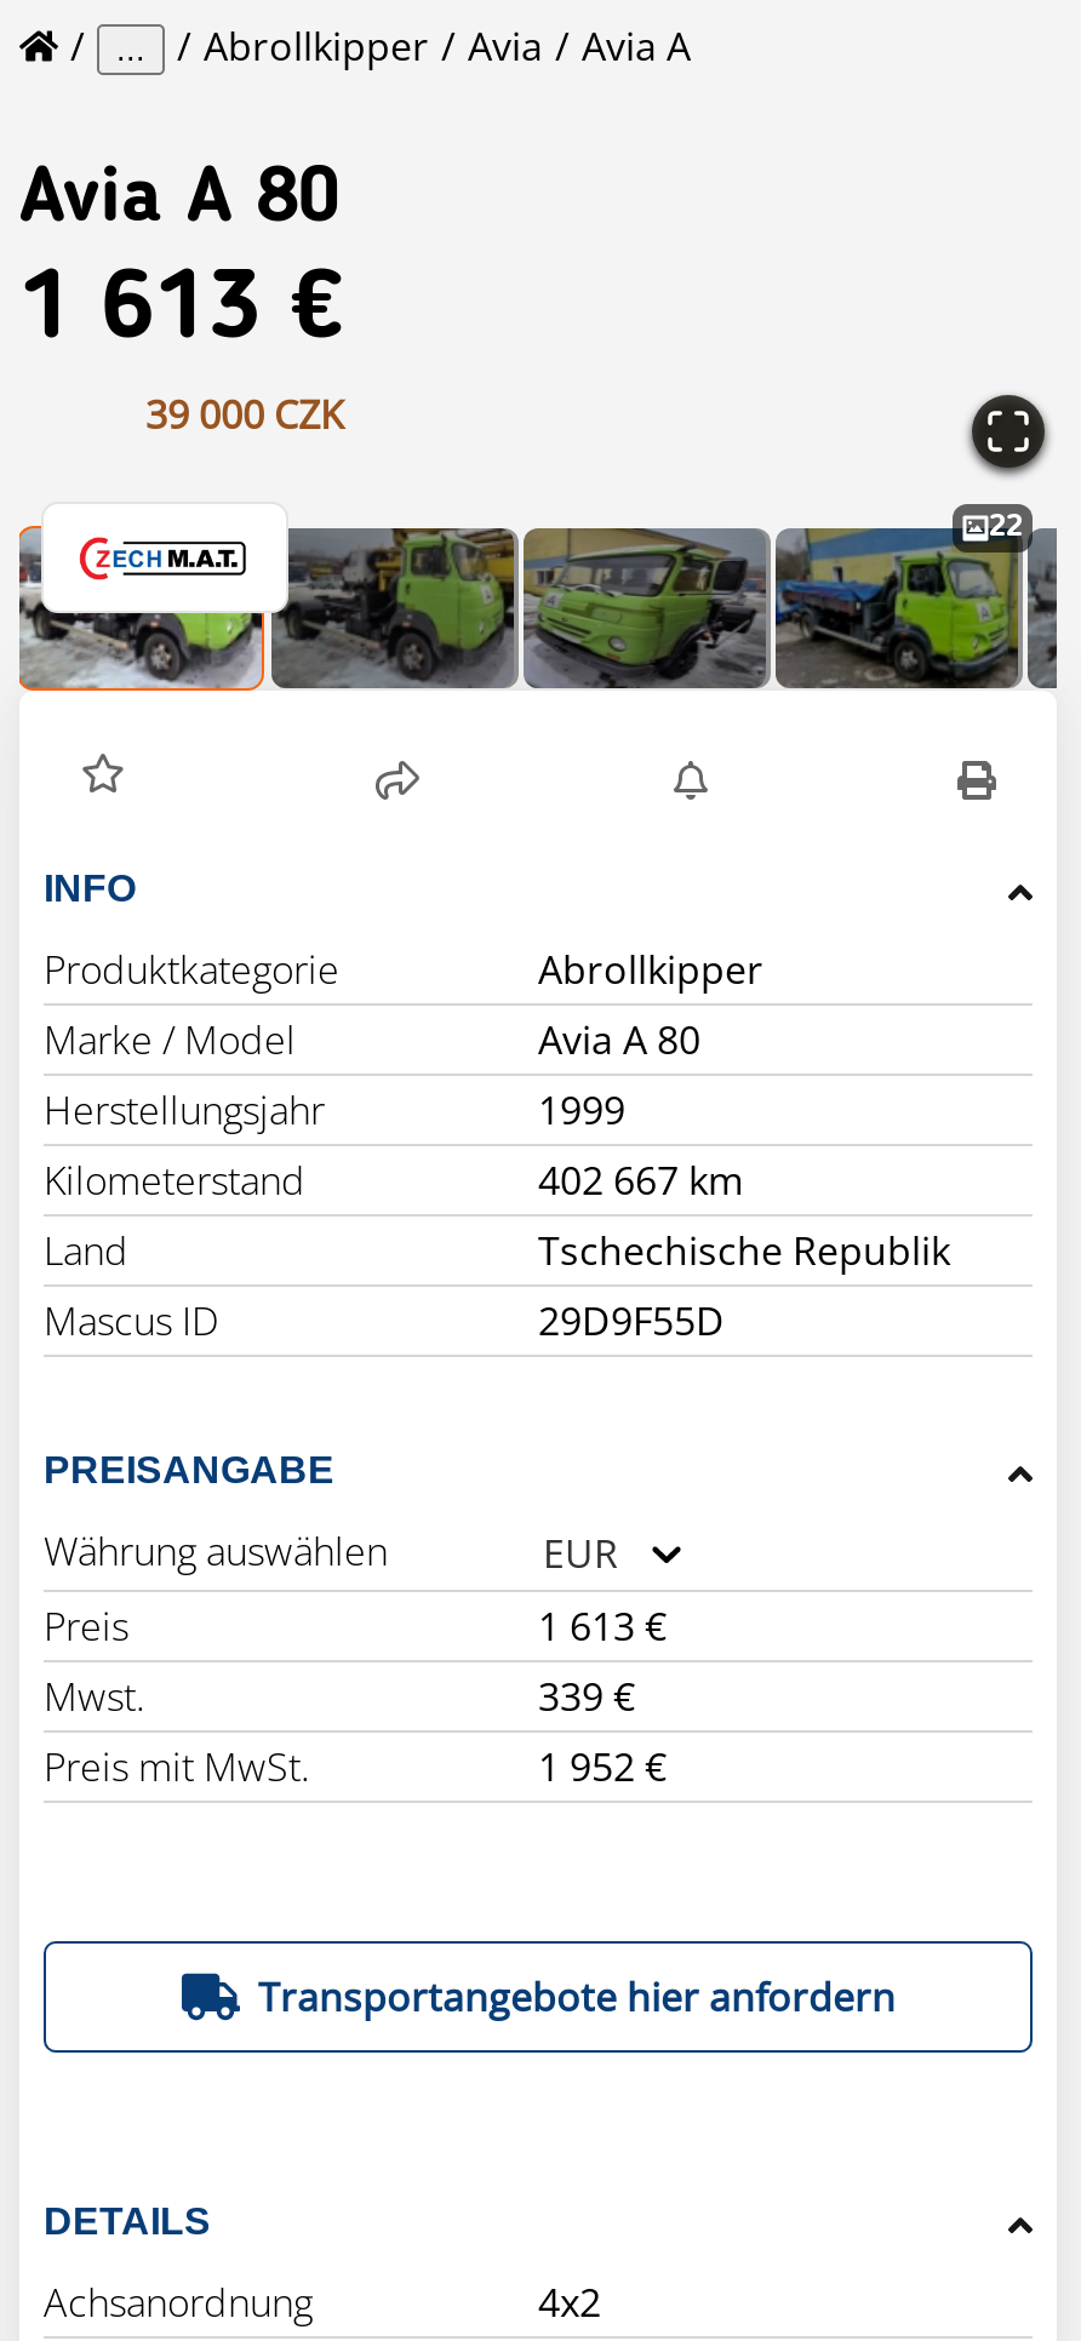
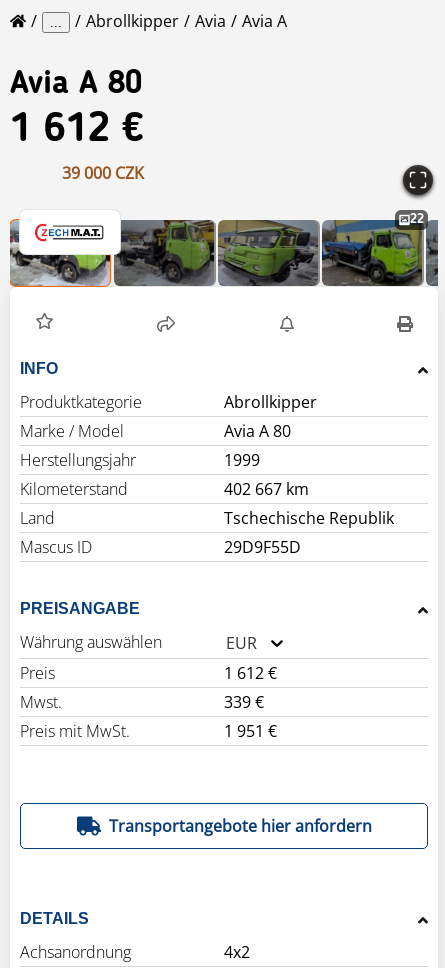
[19,265,344,362] 1 613 € -> [10,111,144,151] 1 612 €
[538,1600,667,1653] 1 613 € -> [224,662,277,684] 1 612 €
[538,1740,667,1794] 1 952 € -> [224,720,277,742] 1 951 €

